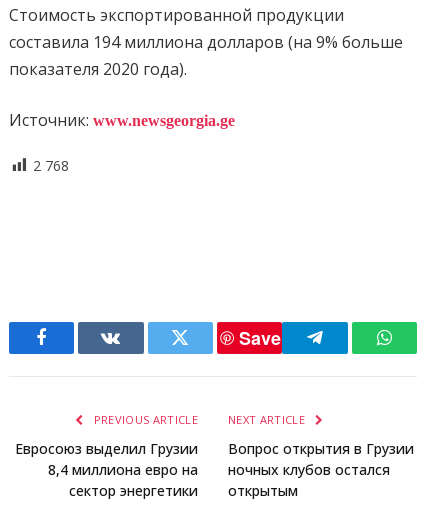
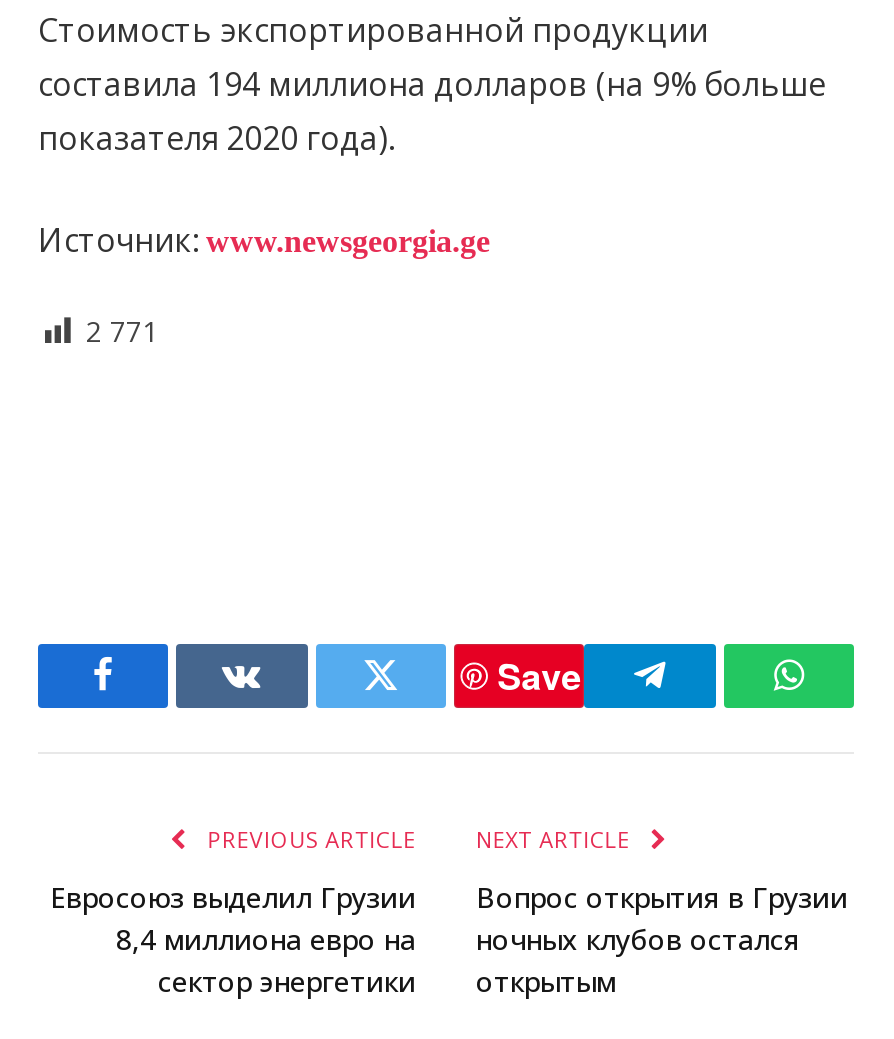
[33,156,69,175] 2 768 -> [86,312,158,350] 2 771

